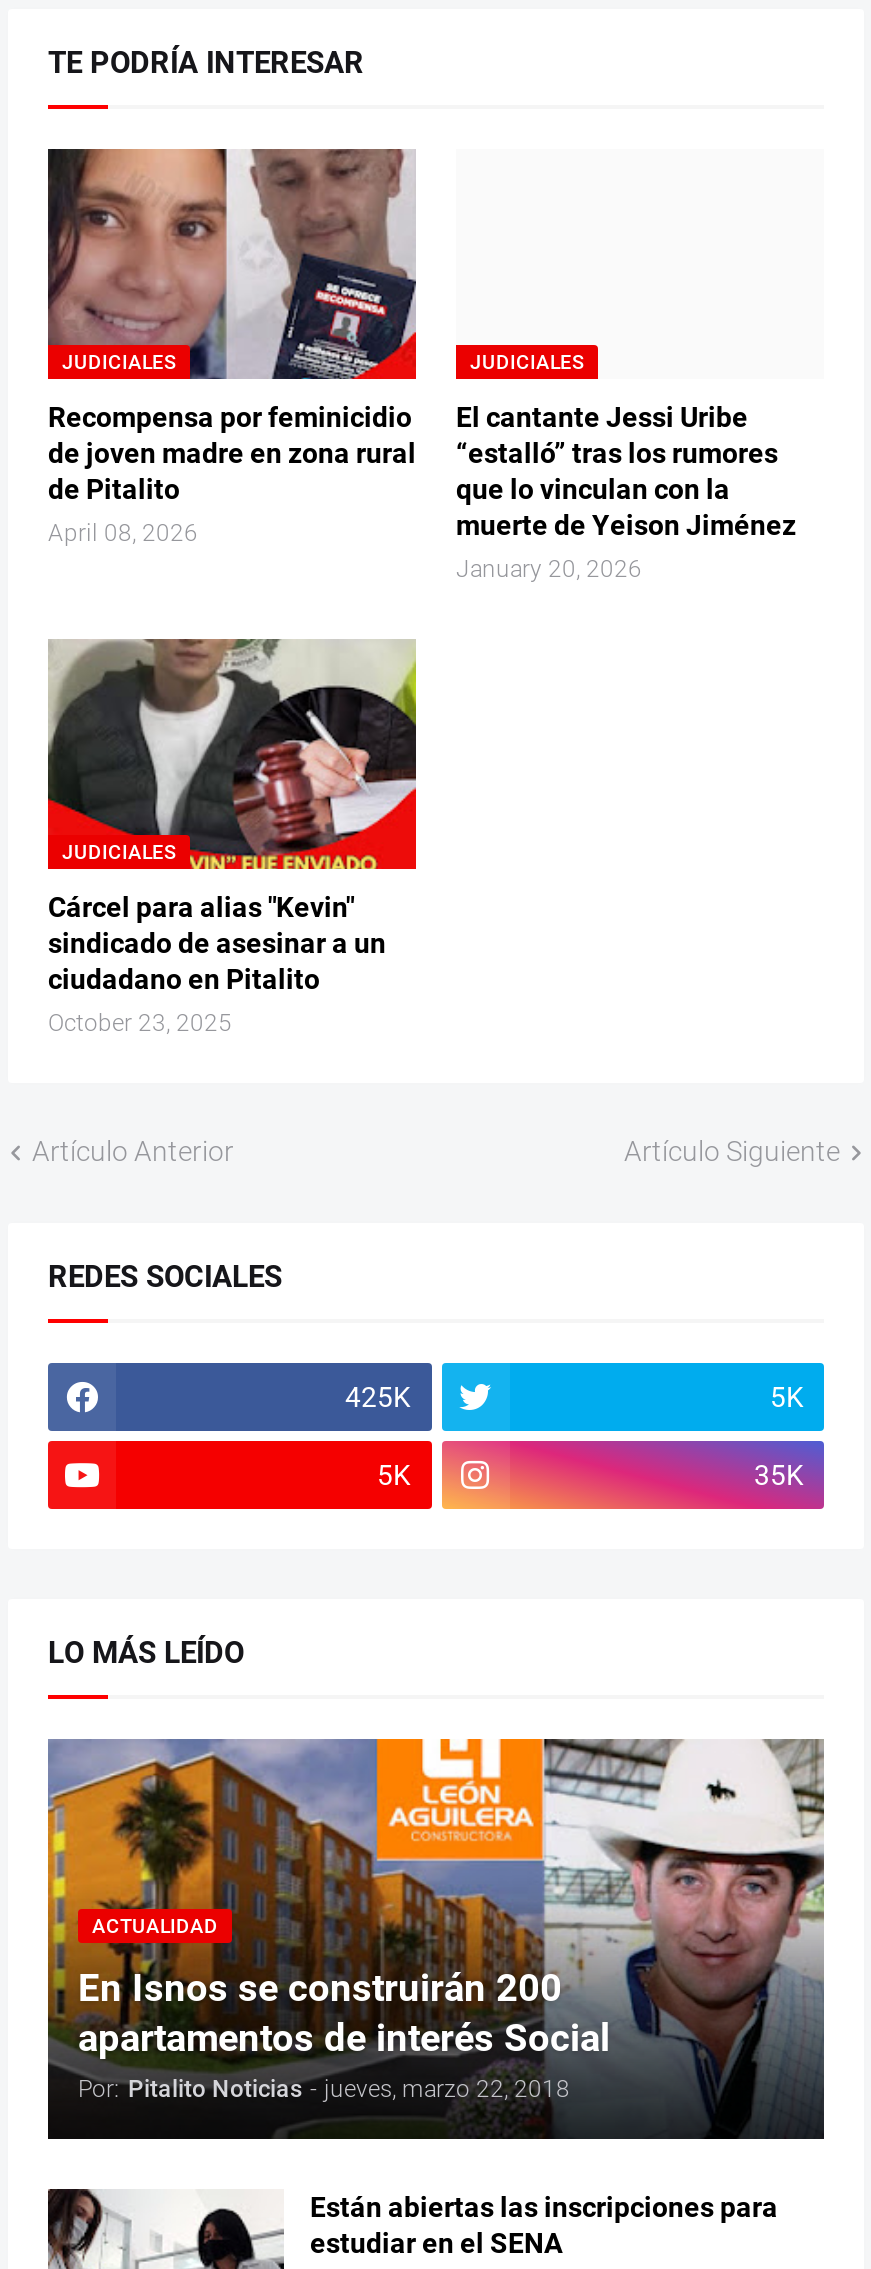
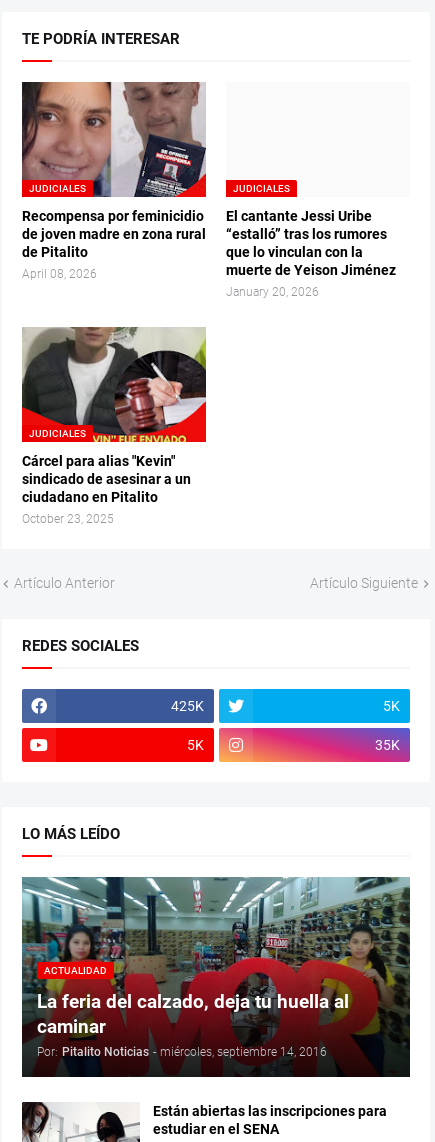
[46,1737,826,2137] [image] | En Isnos se construirán 200 | apartamentos de interés Social | Por: Pitalito Noticias - jueves, marzo 22, 2018 -> [21,876,411,1075] [image] | La feria del calzado, deja tu huella al | caminar | Por: Pitalito Noticias - miércoles, septiembre 14, 2016

